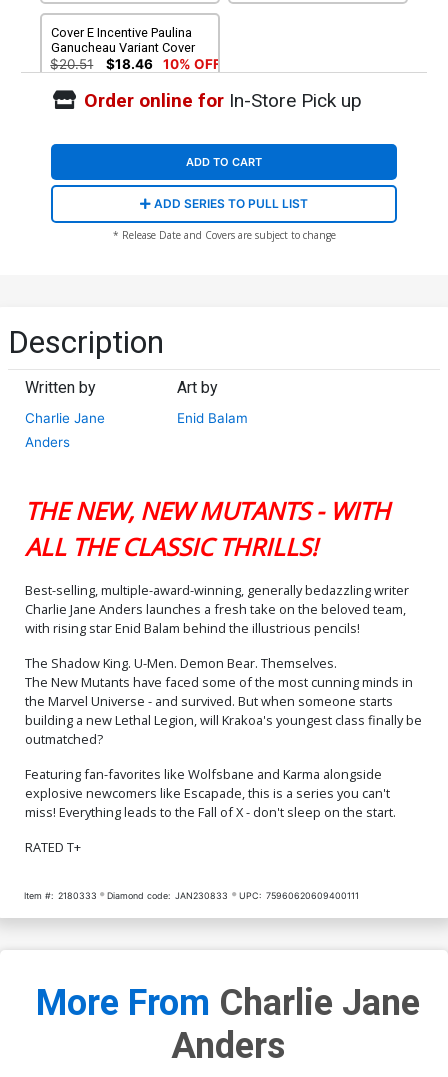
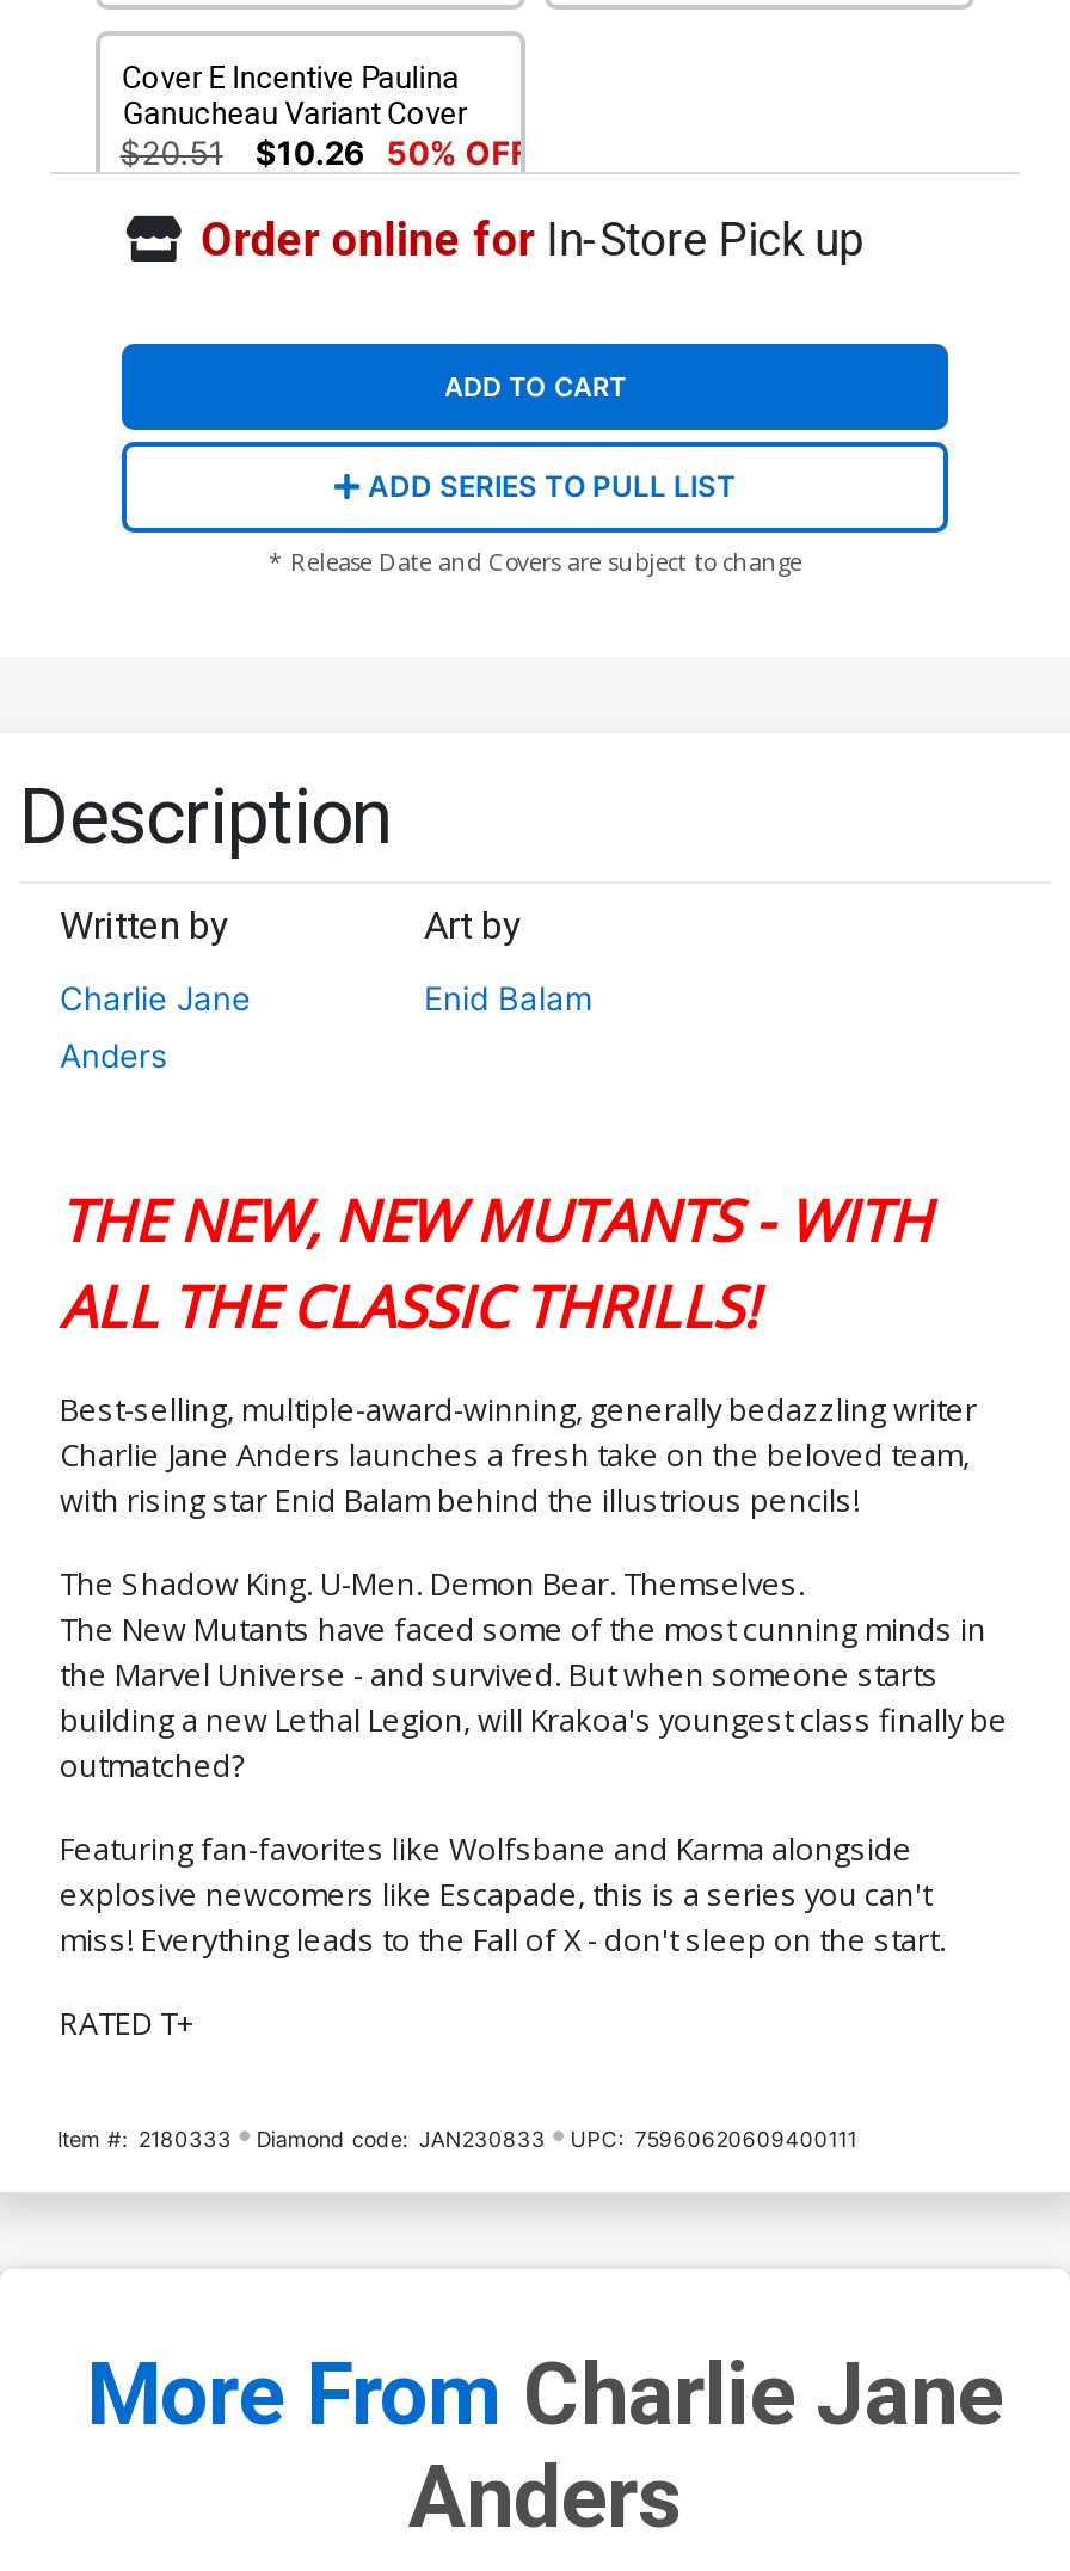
[50,56,221,72] $20.51 $18.46 10% OFF -> [120,133,530,171] $20.51 $10.26 50% OFF

